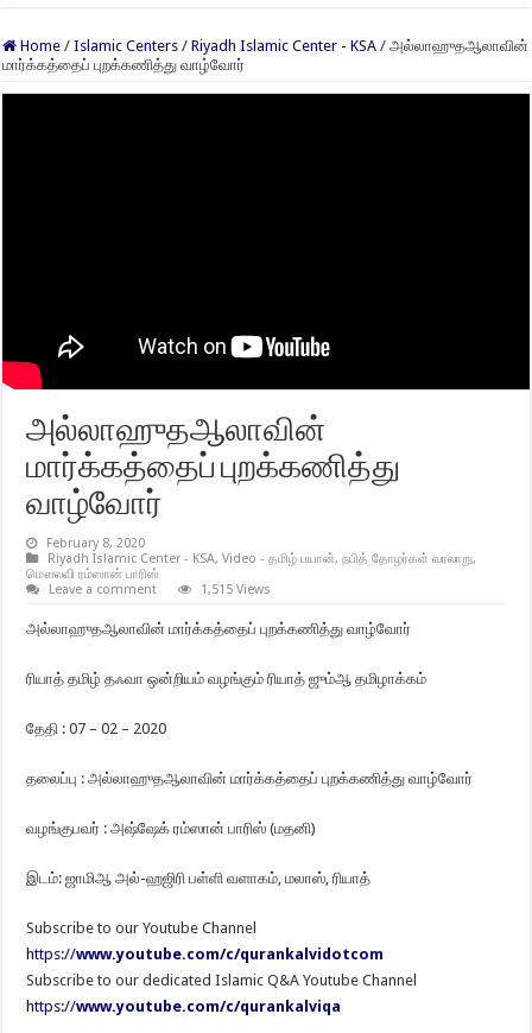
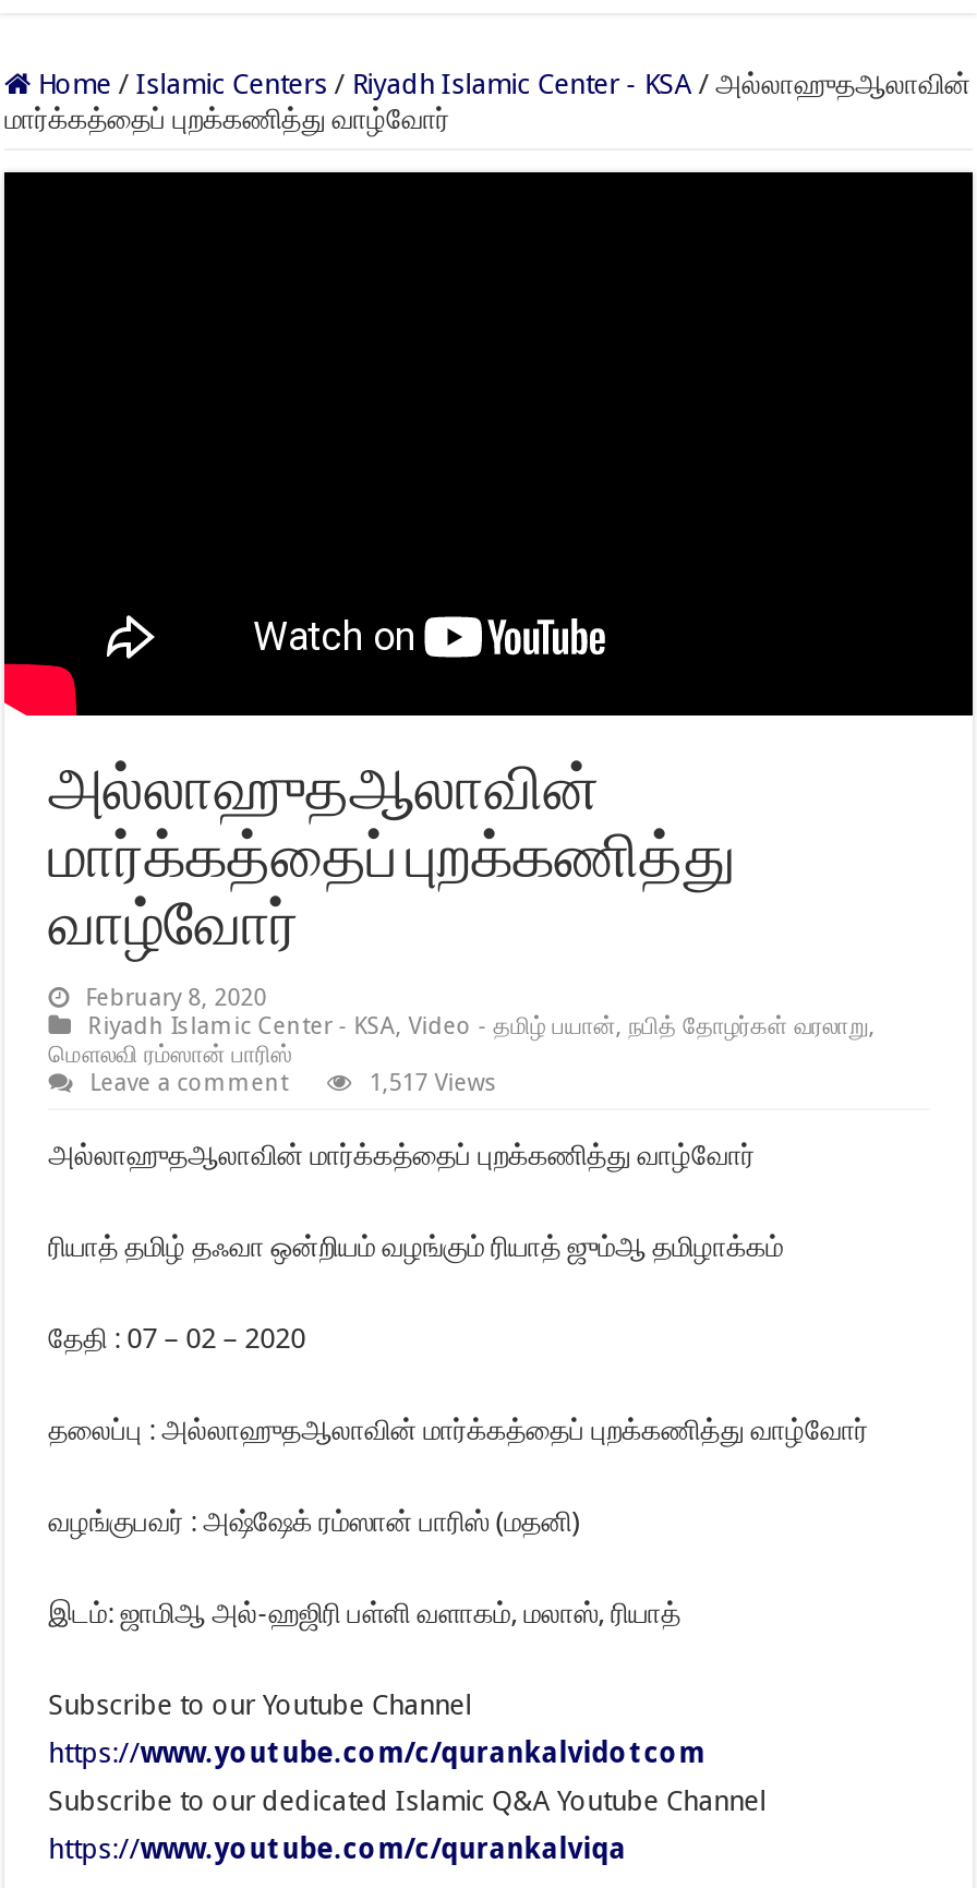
[201,582,271,598] 1,515 Views -> [369,1070,498,1098] 1,517 Views

